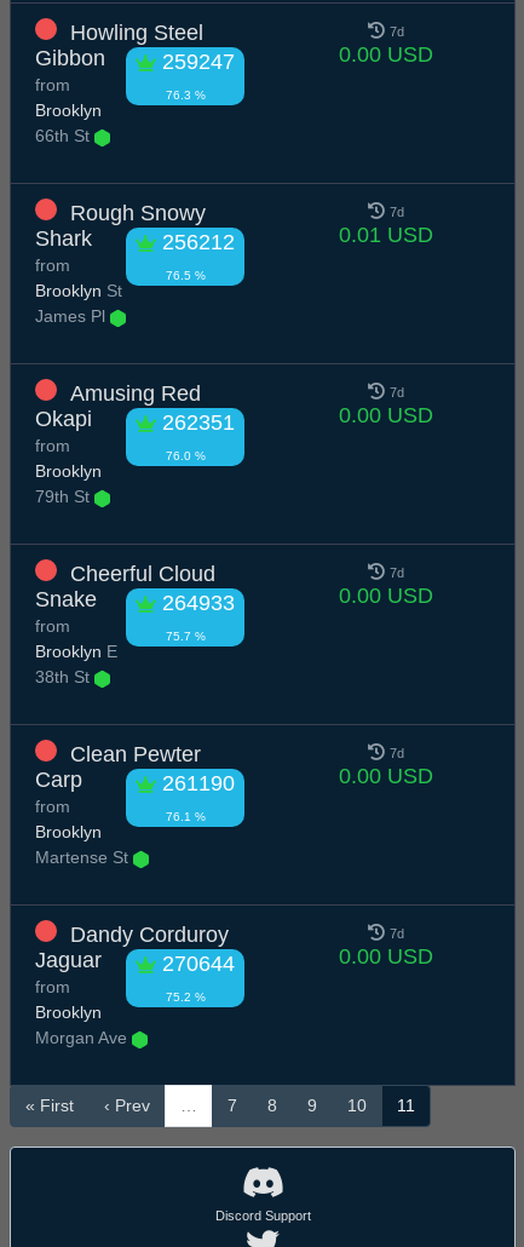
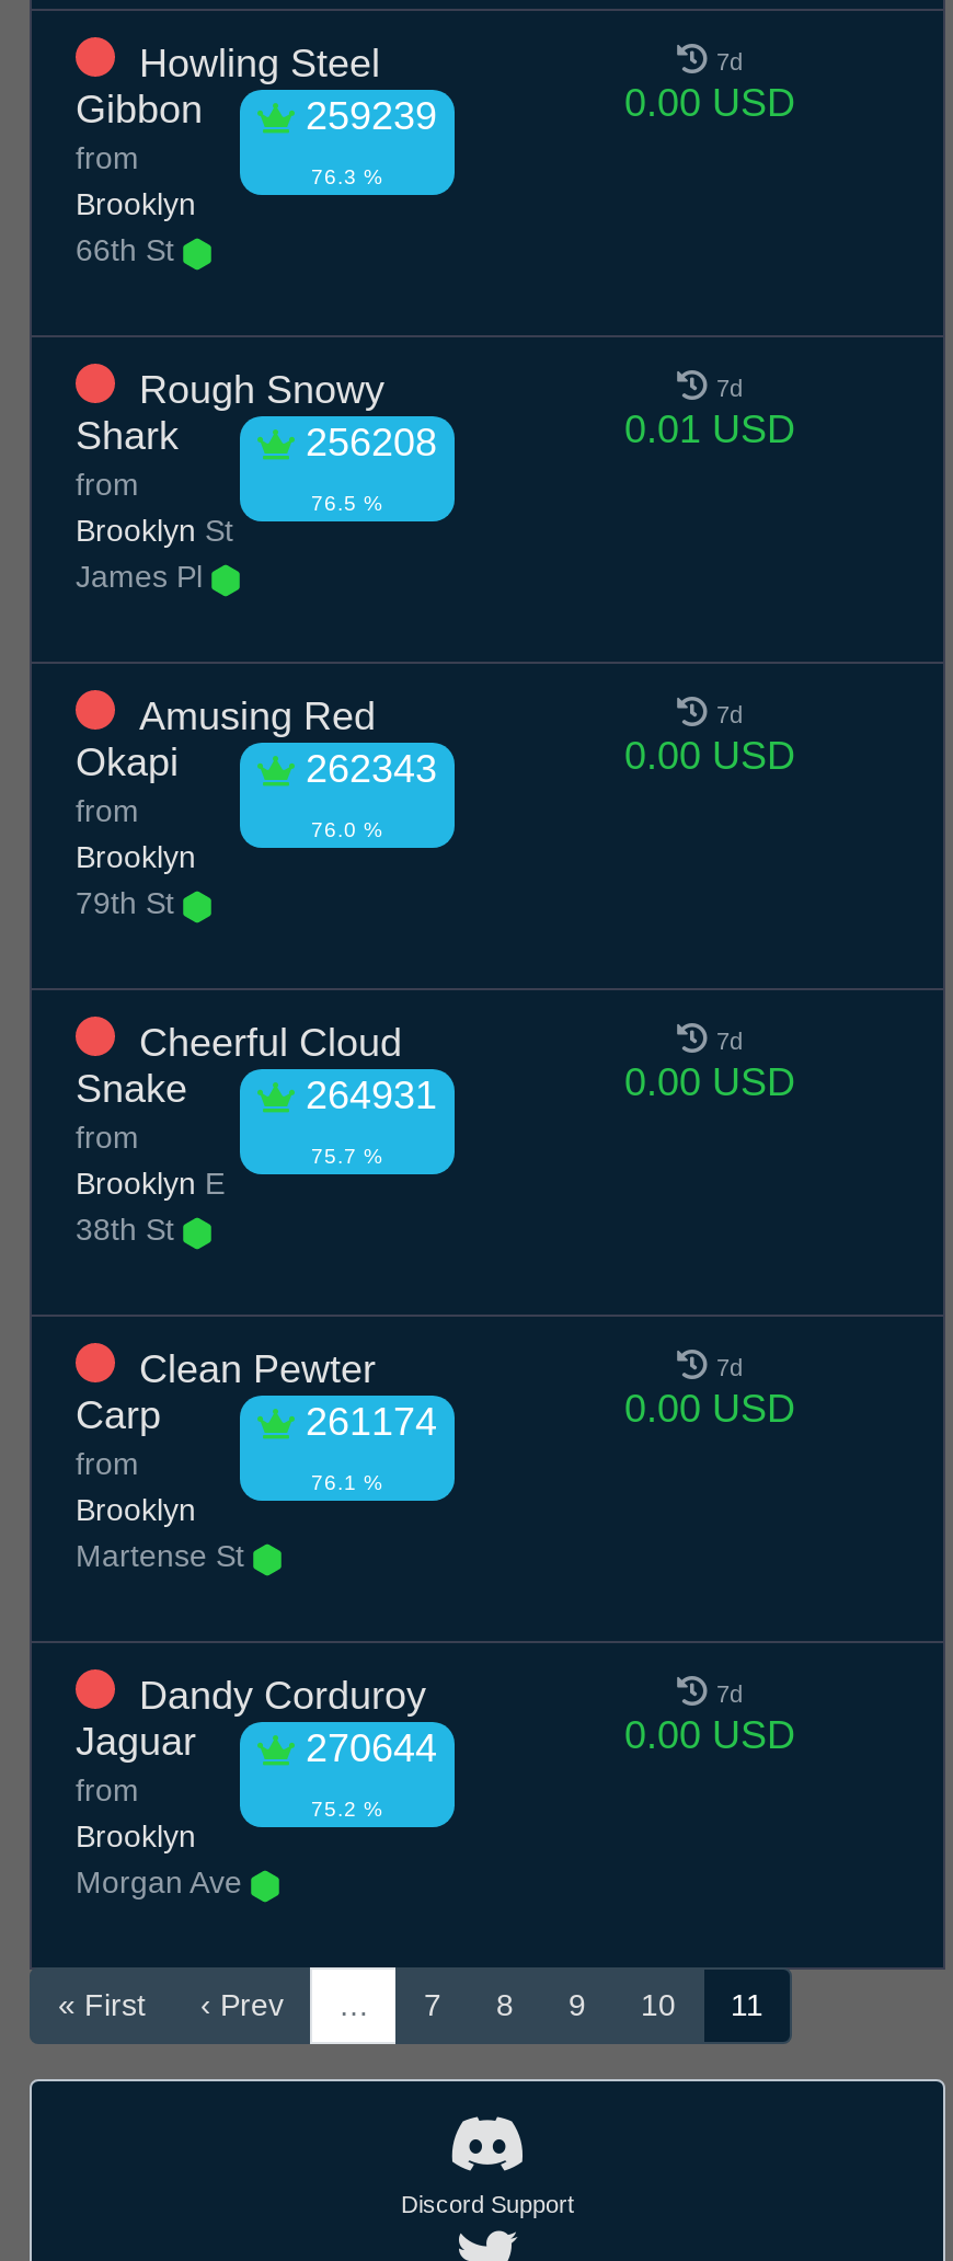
[156,50,235,74] 259247 -> [295,95,437,139] 259239
[156,231,235,255] 256212 -> [295,422,437,465] 256208
[156,411,235,435] 262351 -> [295,748,437,792] 262343
[156,591,235,616] 264933 -> [295,1074,437,1118] 264931
[156,772,235,796] 261190 -> [295,1401,437,1445] 261174

